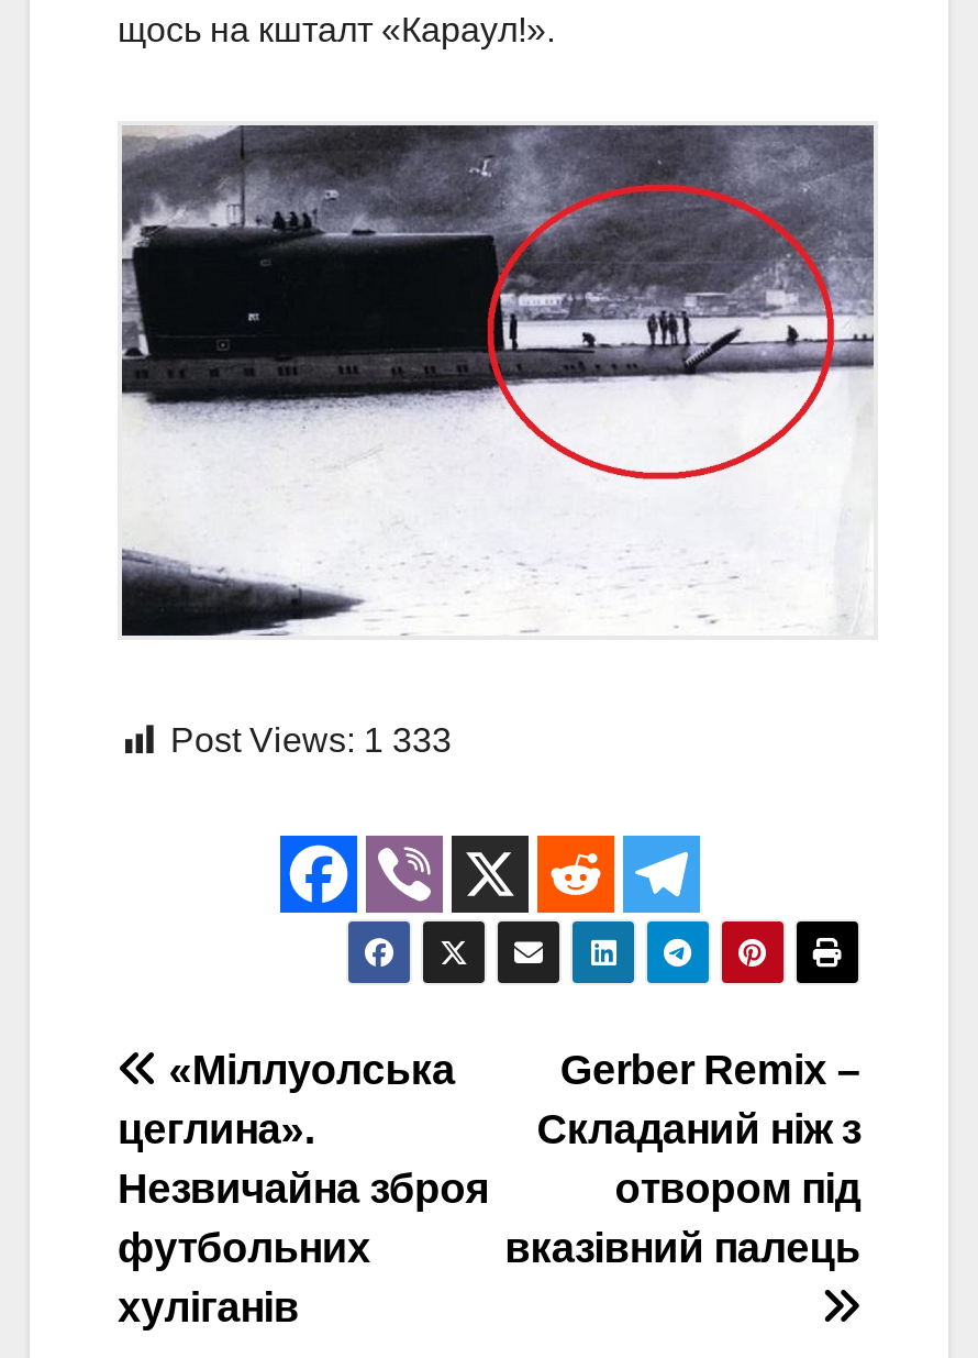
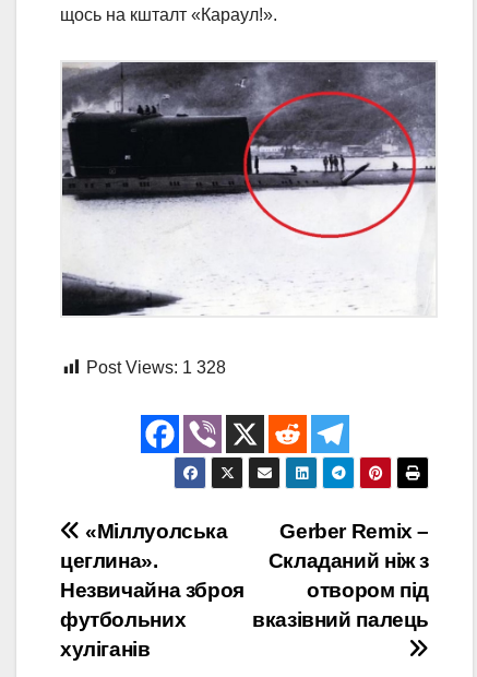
[170,721,452,758] Post Views: 1 333 -> [86,358,226,377] Post Views: 1 328

